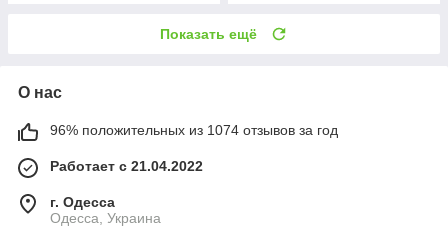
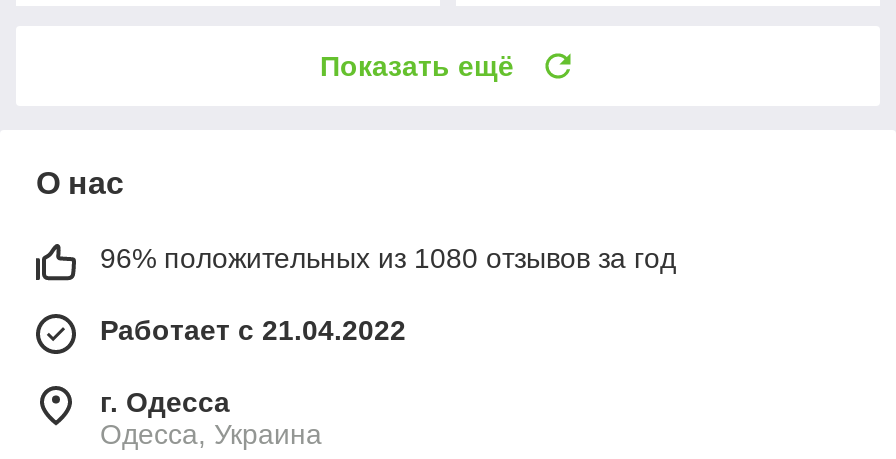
[50,121,338,137] 96% положительных из 1074 отзывов за год -> [100,241,676,273] 96% положительных из 1080 отзывов за год

